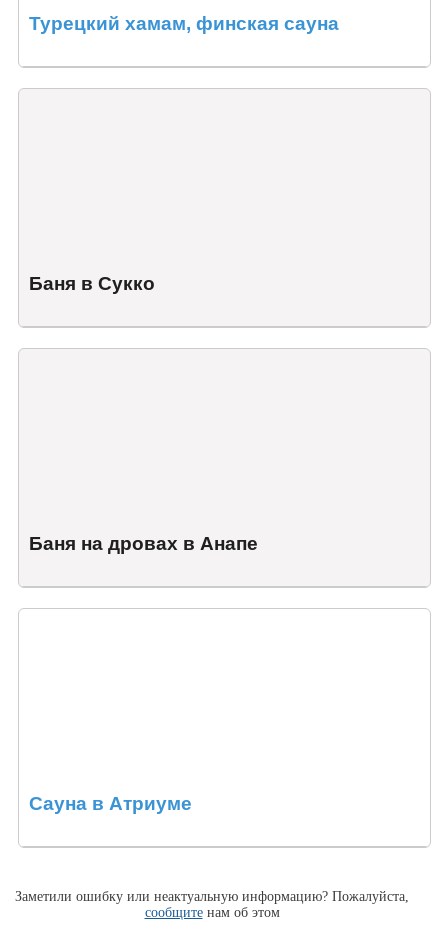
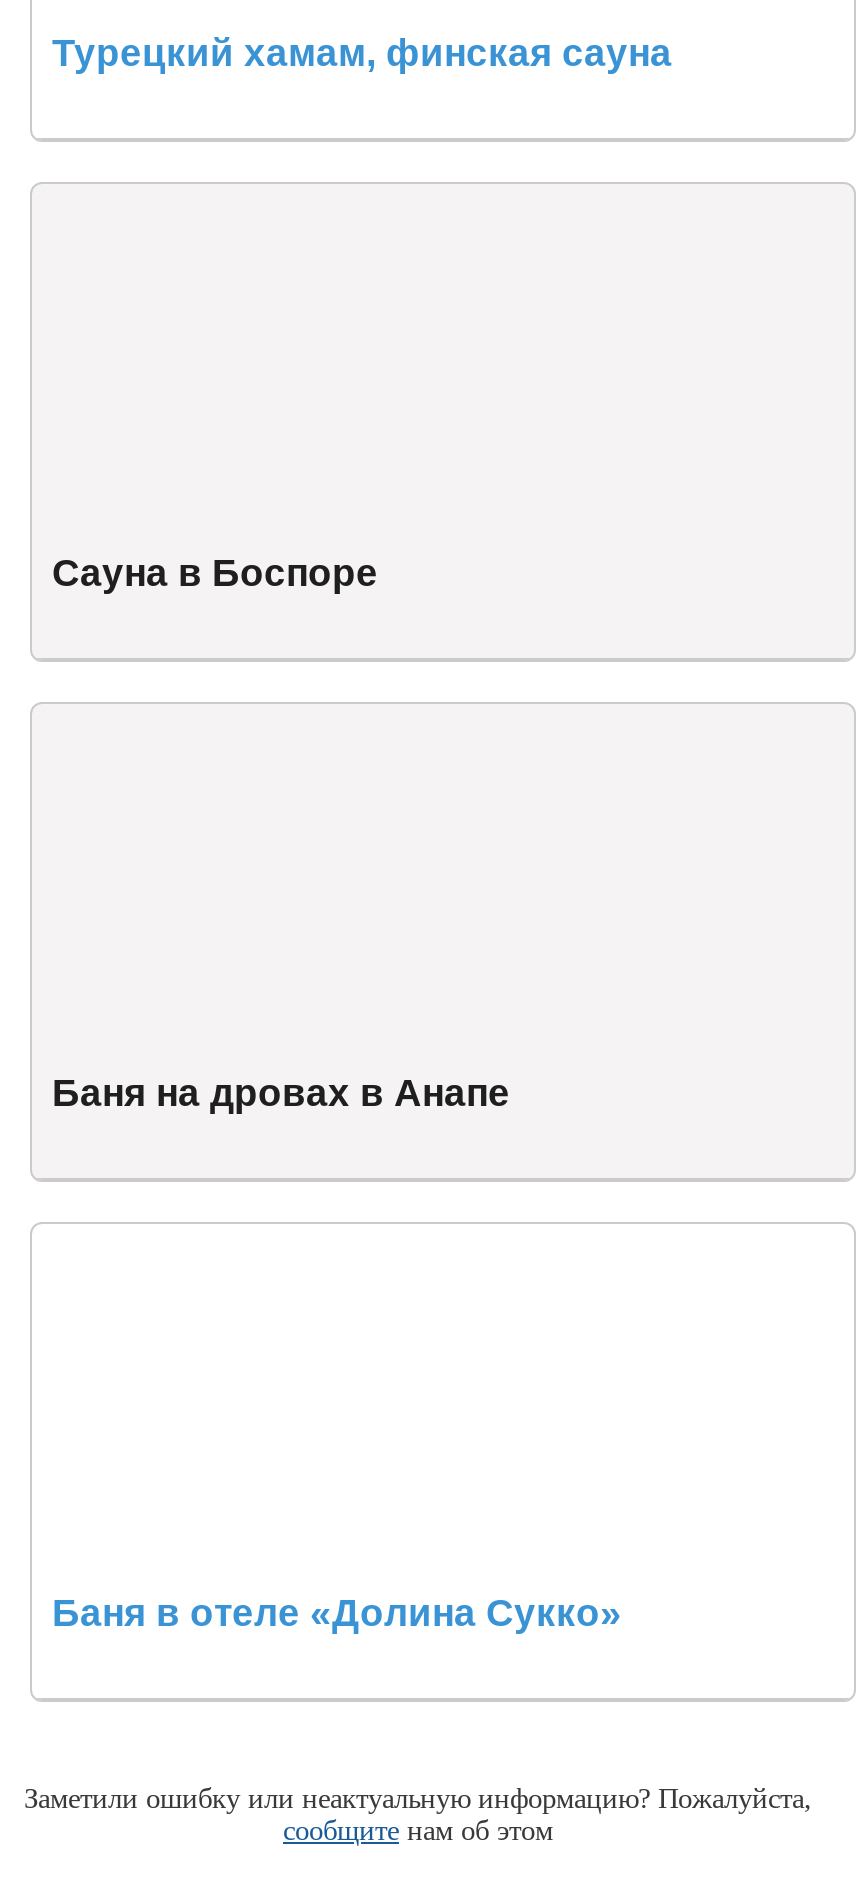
[29,273,155,294] Баня в Сукко -> [52,553,378,595] Сауна в Боспоре
[29,793,192,814] Сауна в Атриуме -> [52,1593,622,1635] Баня в отеле «Долина Сукко»

